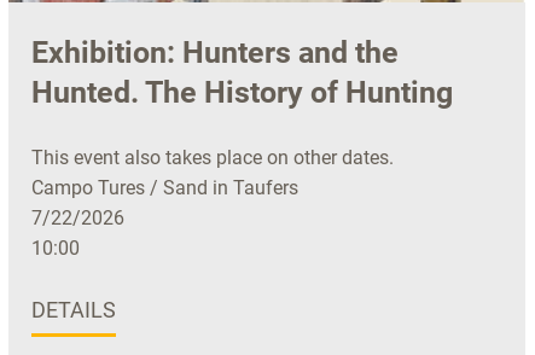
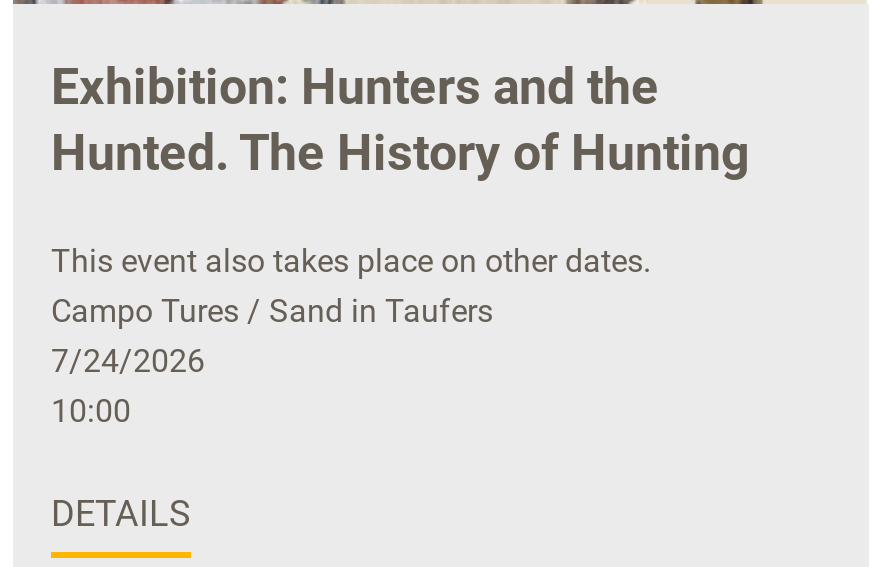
[31,207,124,230] 7/22/2026 -> [51,343,205,381] 7/24/2026

